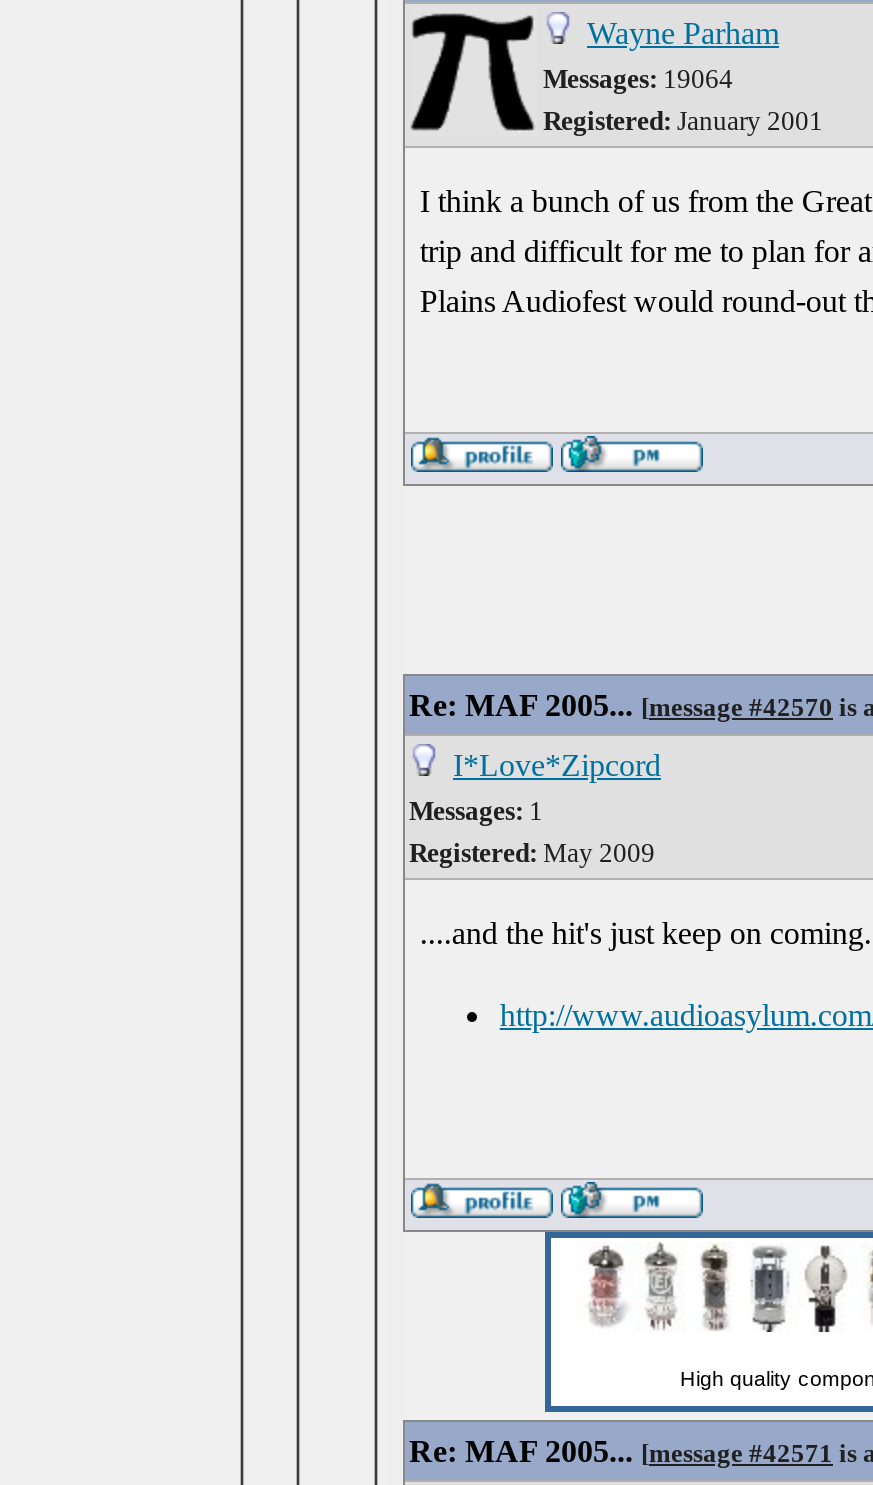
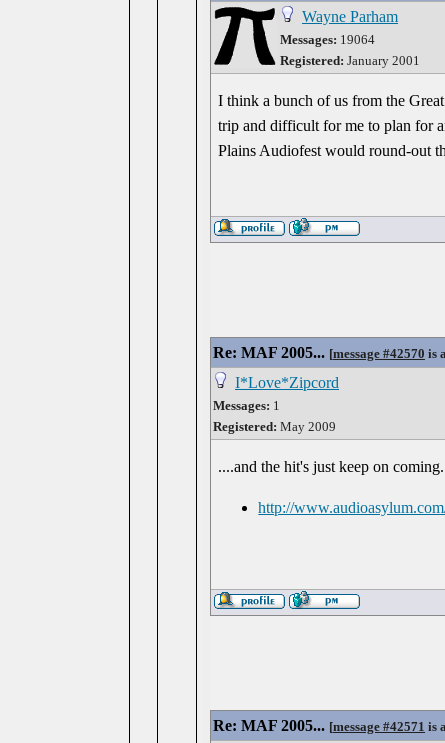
[543,1230,867,1414] [image] -> none

